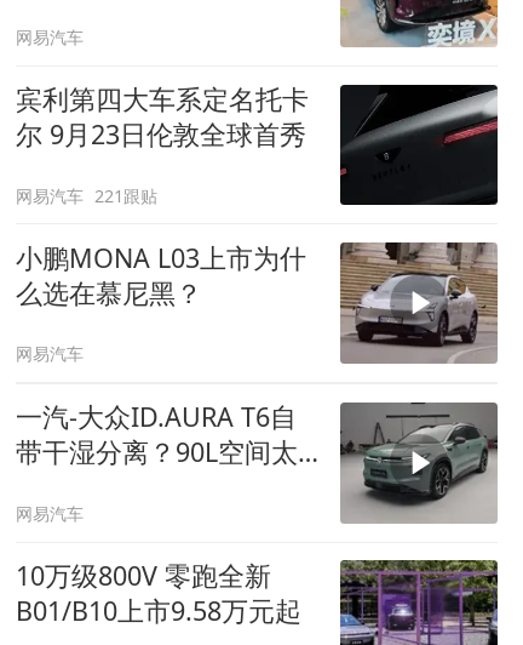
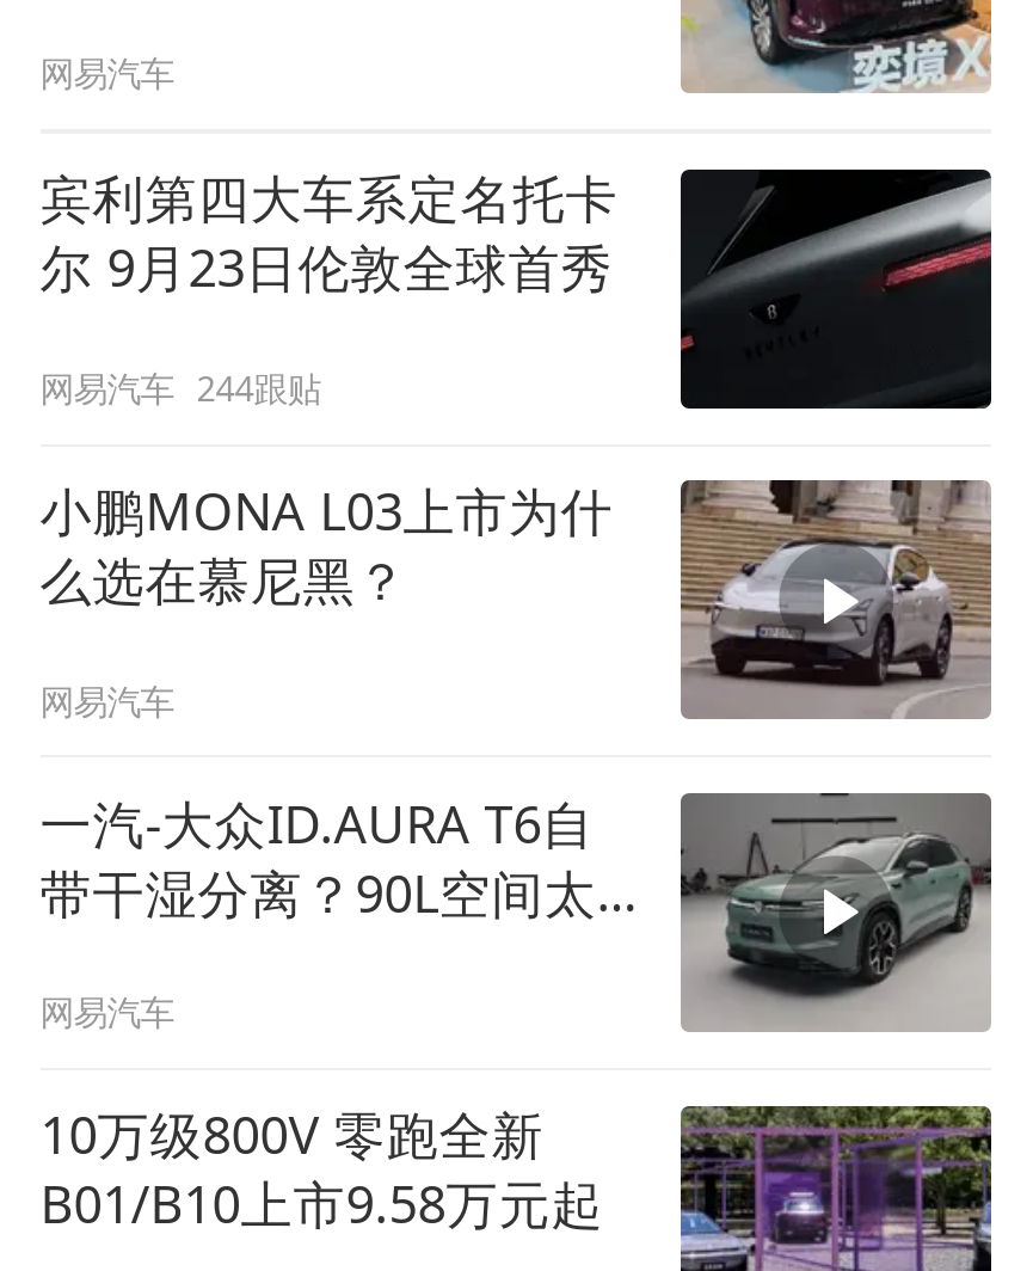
[15,184,158,207] 网易汽车 221跟贴 -> [40,365,321,410] 网易汽车 244跟贴

